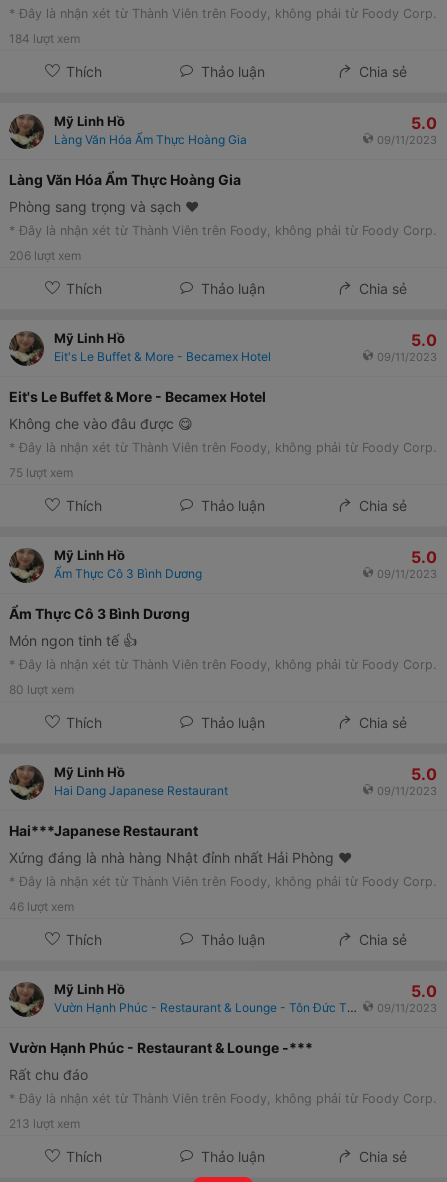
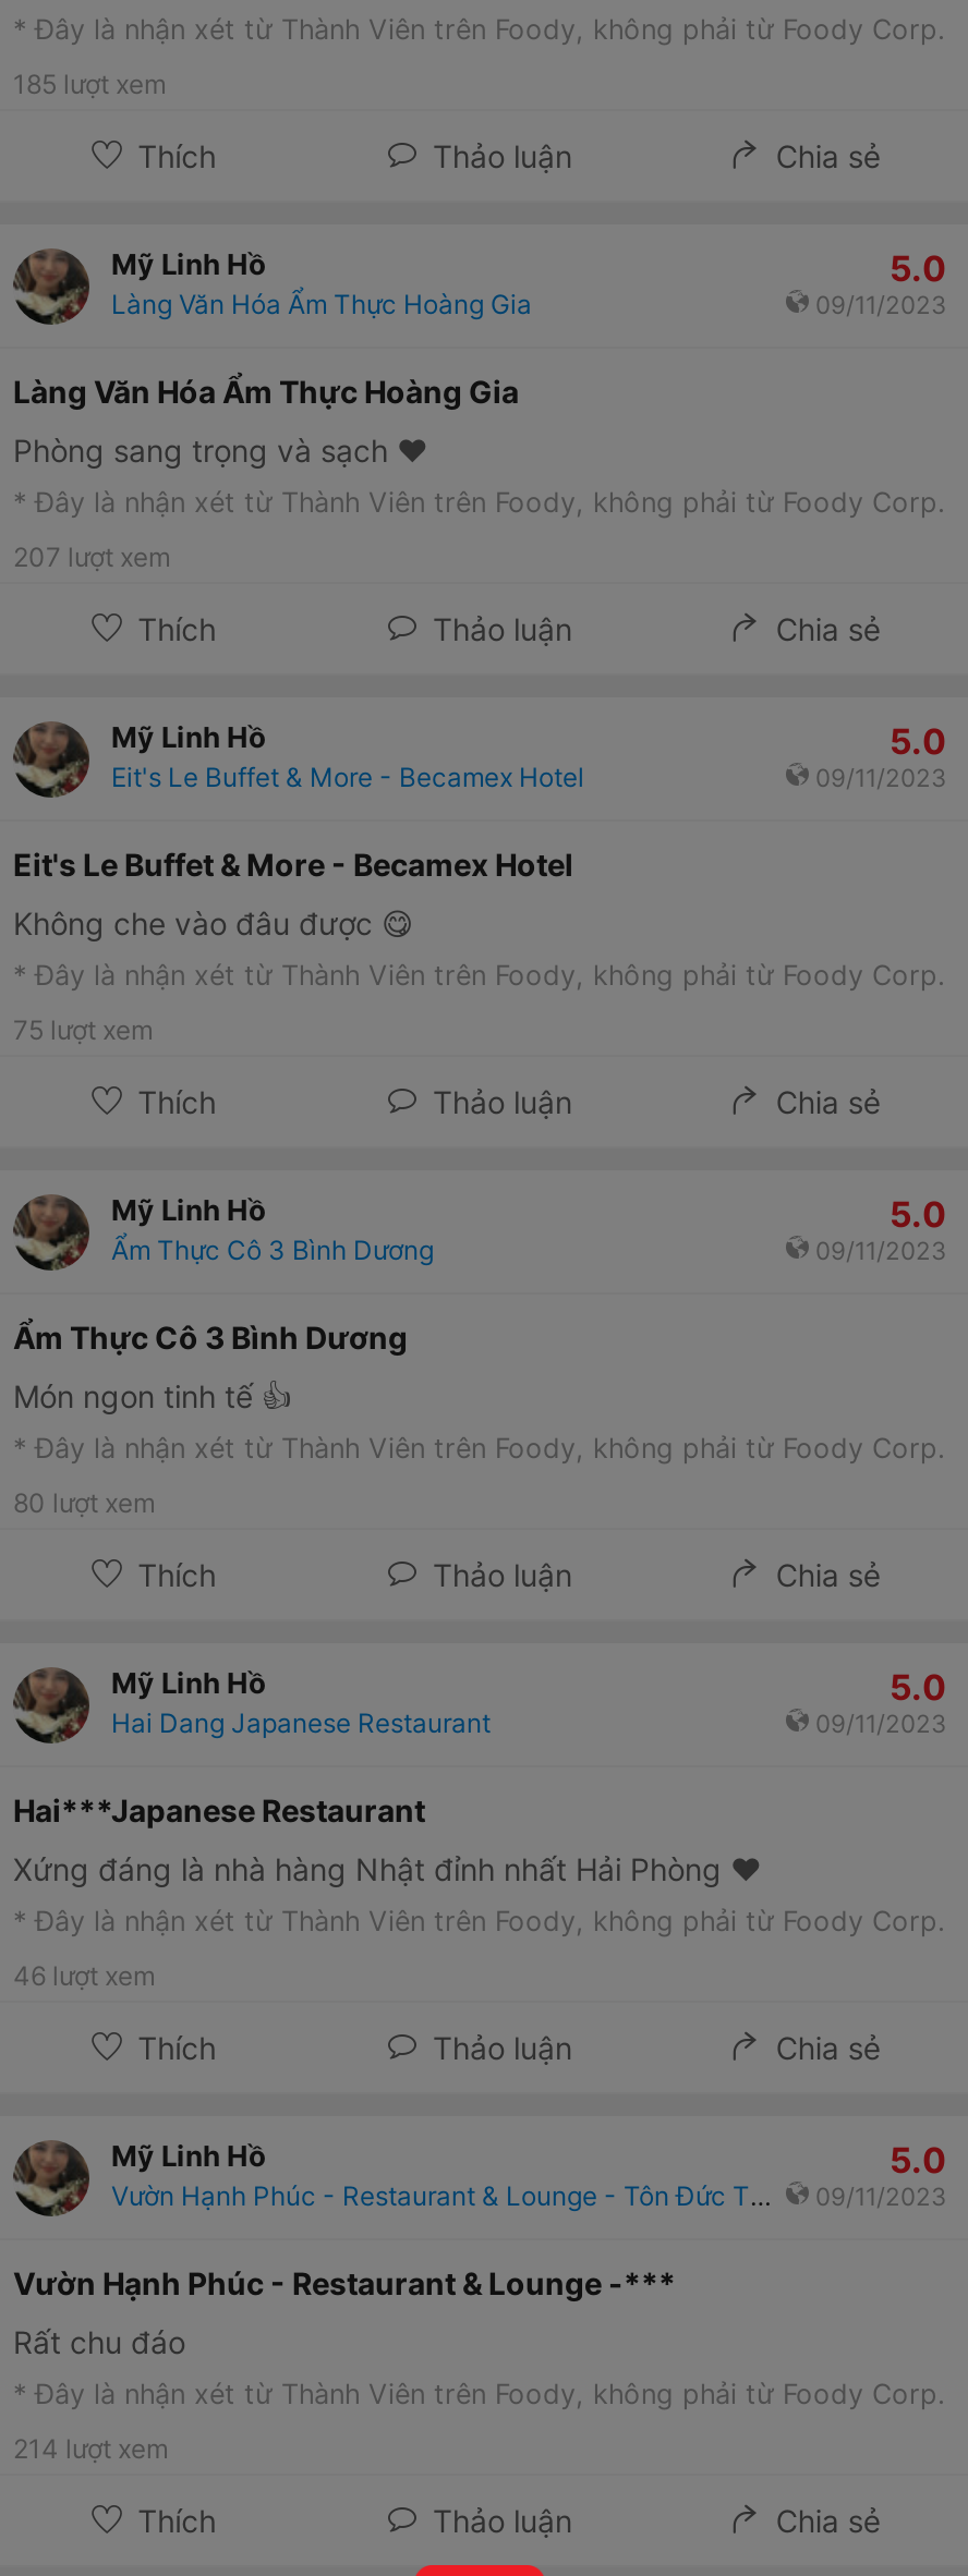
[9,31,80,46] 184 lượt xem -> [13,68,166,100] 185 lượt xem
[9,248,81,263] 206 lượt xem -> [13,540,170,573] 207 lượt xem
[9,1116,80,1131] 213 lượt xem -> [13,2432,168,2465] 214 lượt xem

